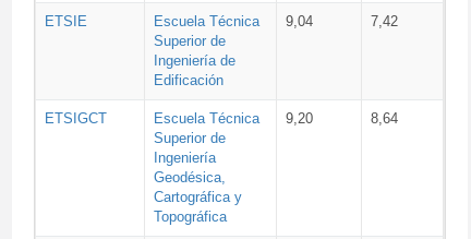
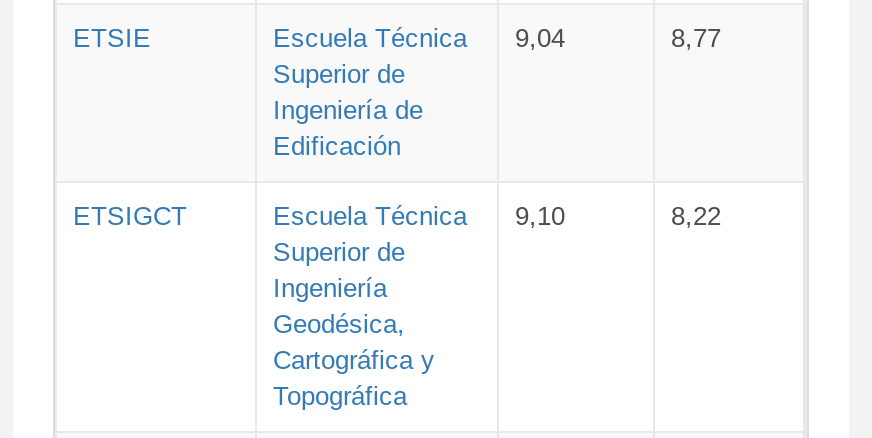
[371,13,398,29] 7,42 -> [671,23,721,53] 8,77
[154,110,313,127] Escuela Técnica 9,20 -> [273,201,565,231] Escuela Técnica 9,10
[371,110,398,127] 8,64 -> [671,201,721,231] 8,22

